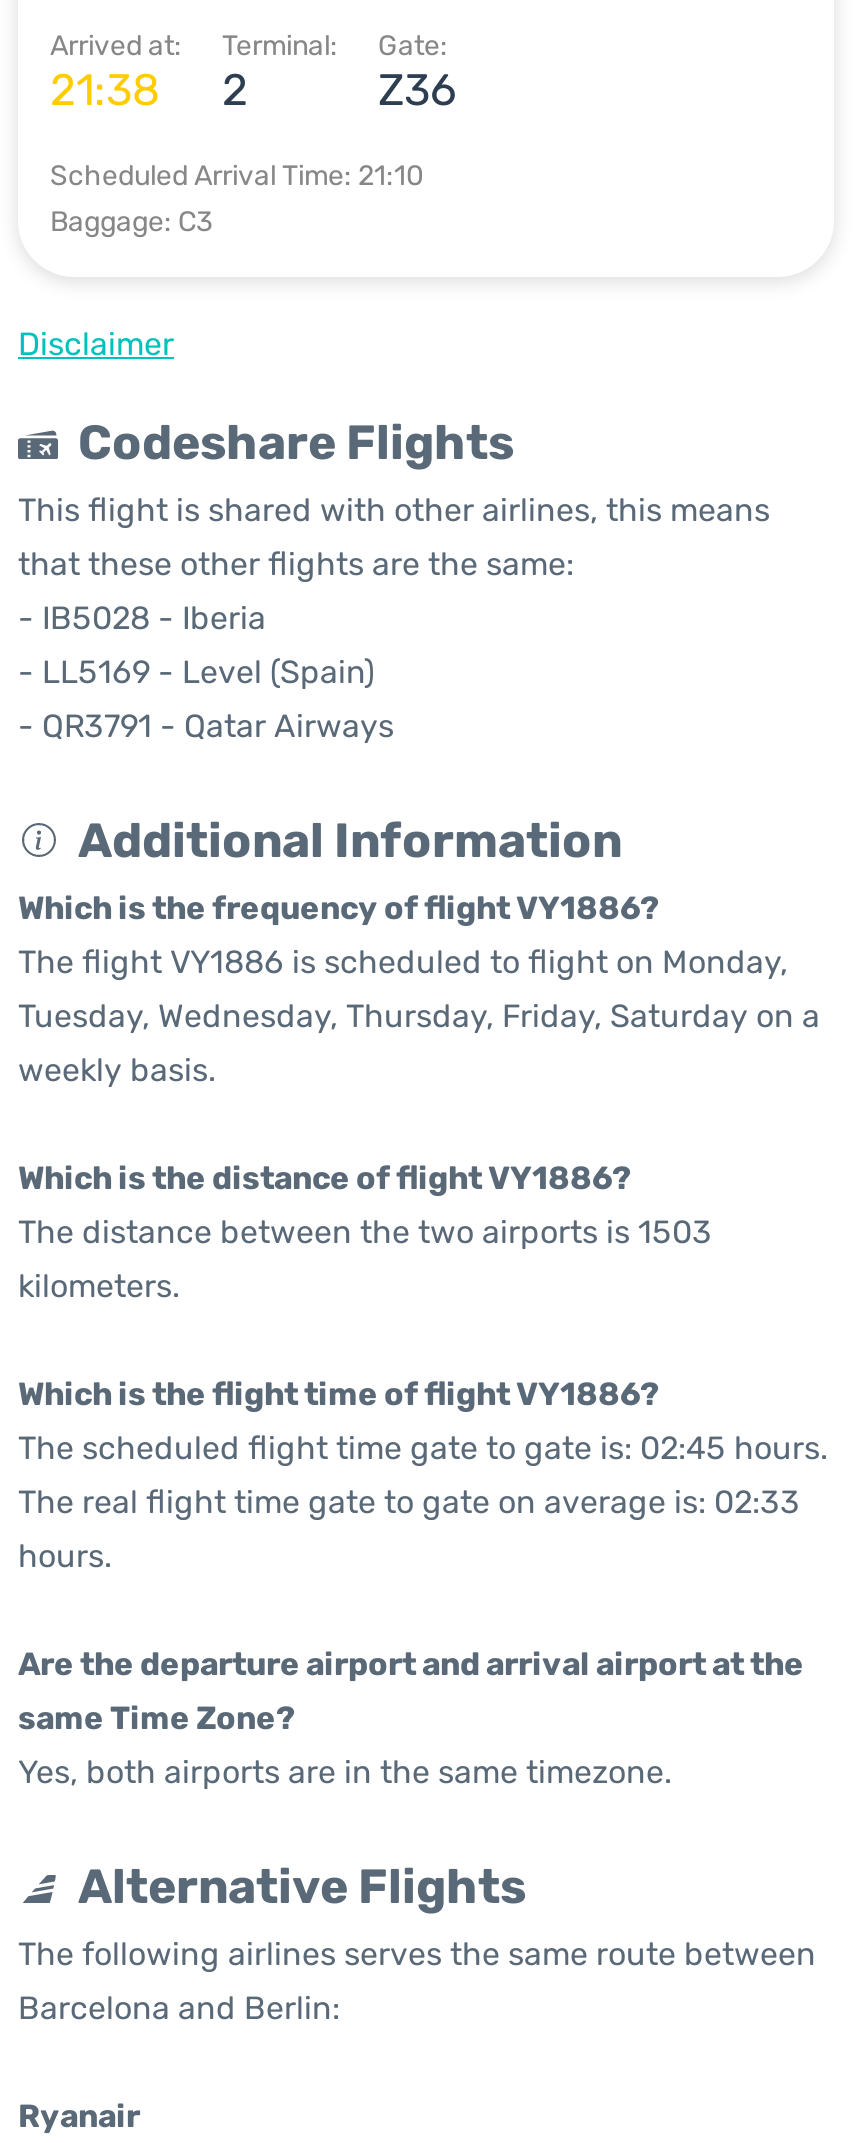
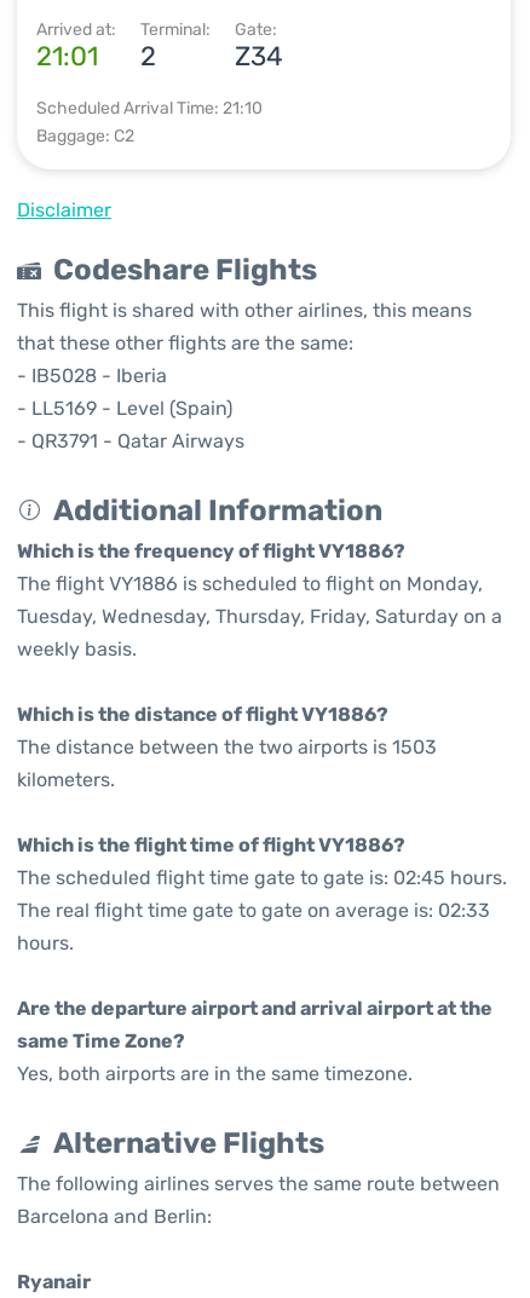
[50,63,248,117] 21:38 2 -> [36,40,156,73] 21:01 2
[378,63,456,117] Z36 -> [235,40,283,73] Z34
[50,205,212,239] Baggage: C3 -> [36,126,134,146] Baggage: C2

